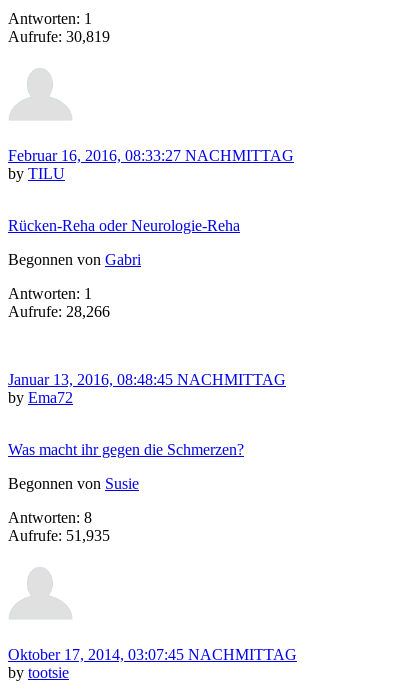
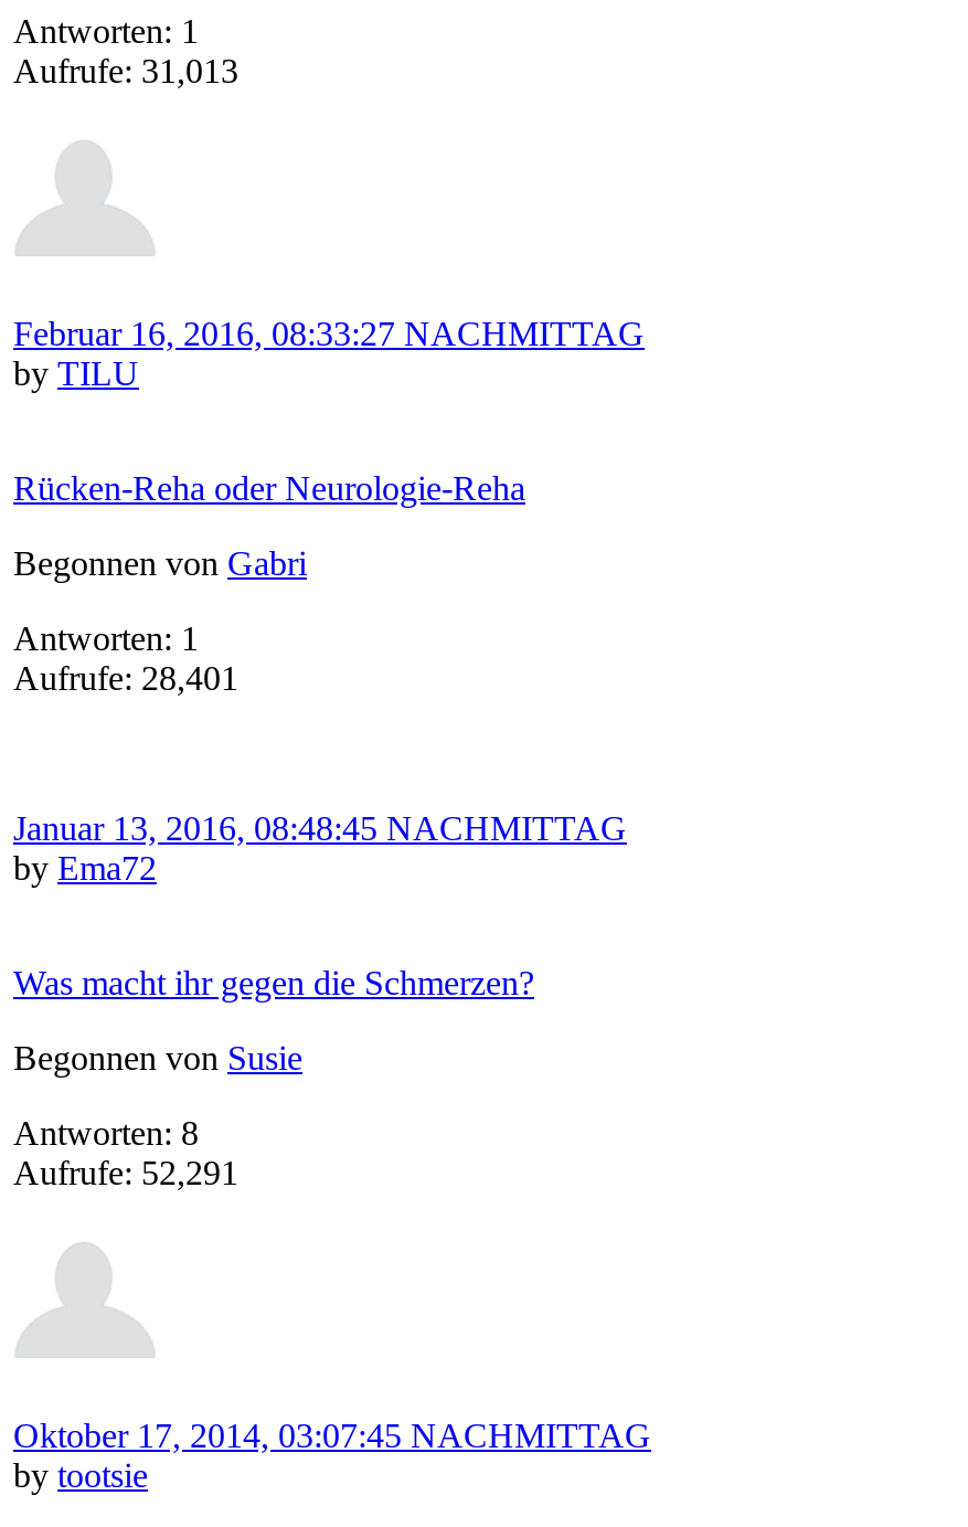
[8,28,110,45] Aufrufe: 30,819 -> [13,51,238,89] Aufrufe: 31,013
[8,303,110,320] Aufrufe: 28,266 -> [13,658,238,696] Aufrufe: 28,401
[8,527,110,544] Aufrufe: 51,935 -> [13,1153,238,1191] Aufrufe: 52,291

